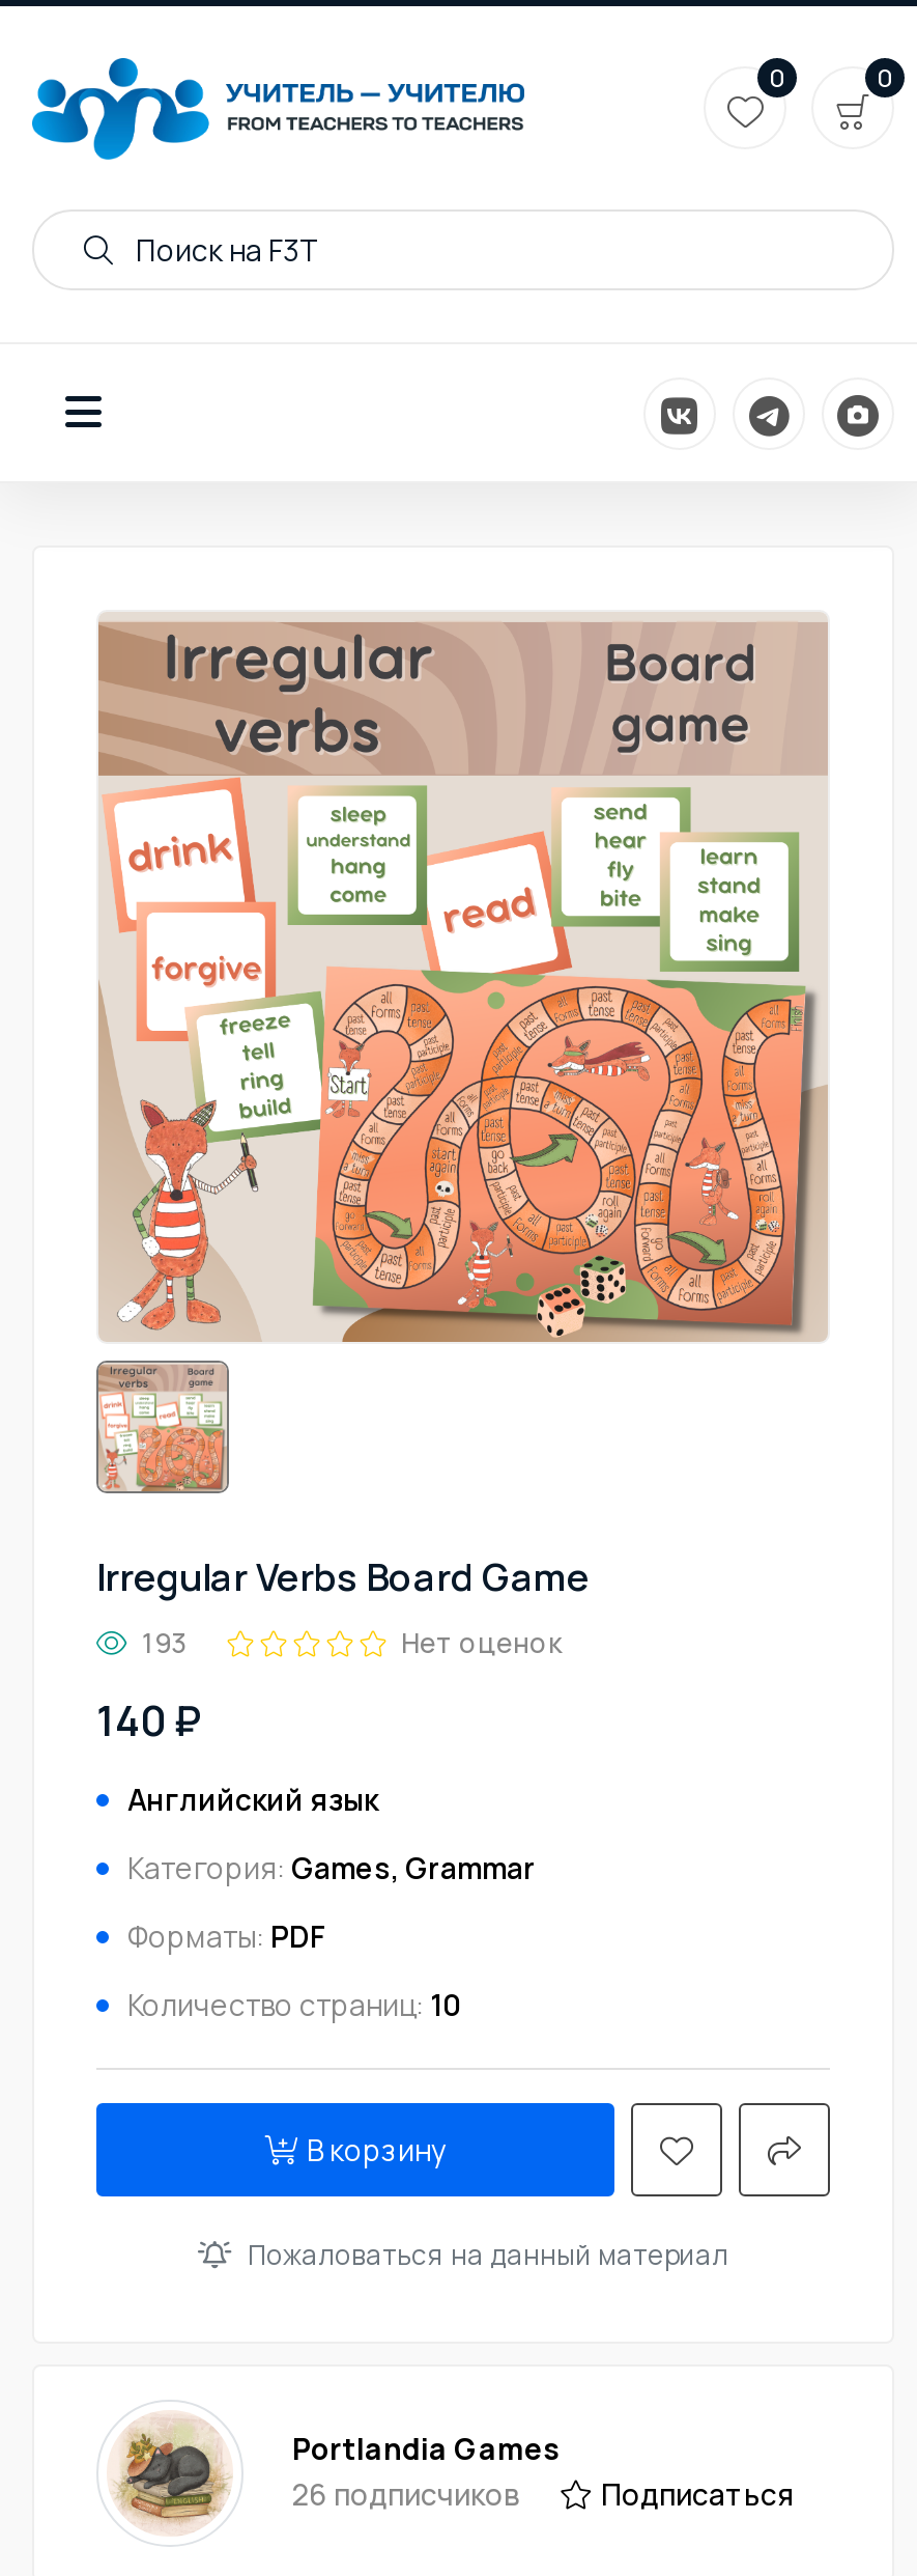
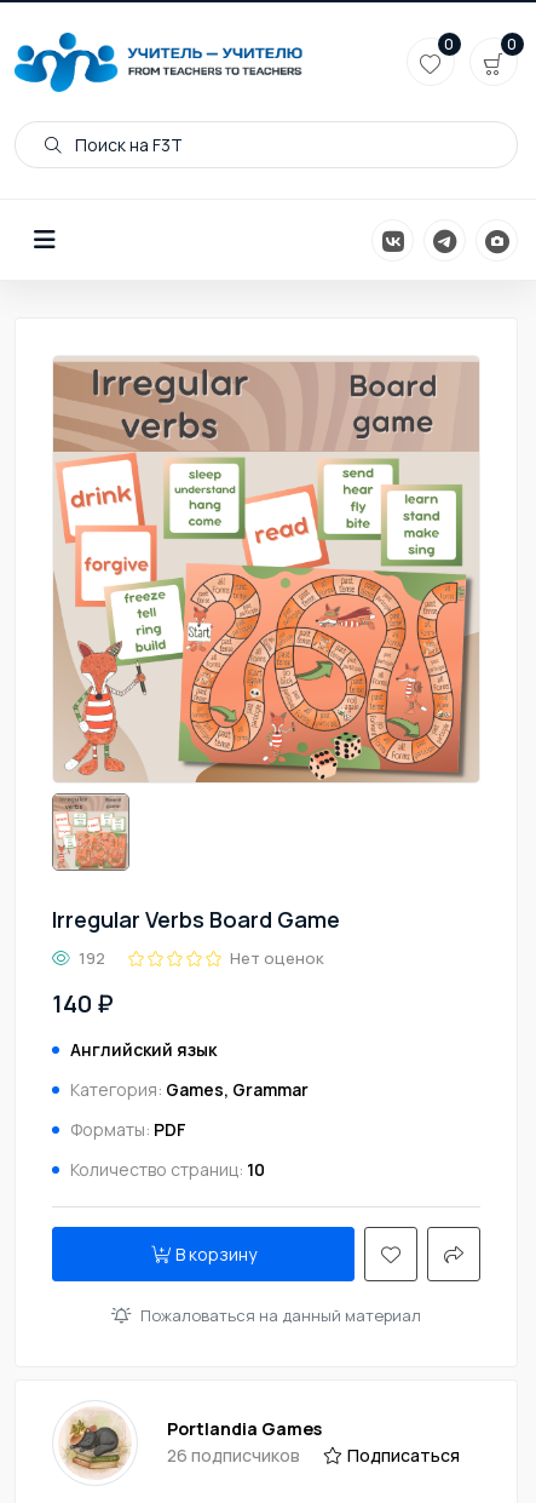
[142,1624,188,1662] 193 -> [79,947,105,969] 192

